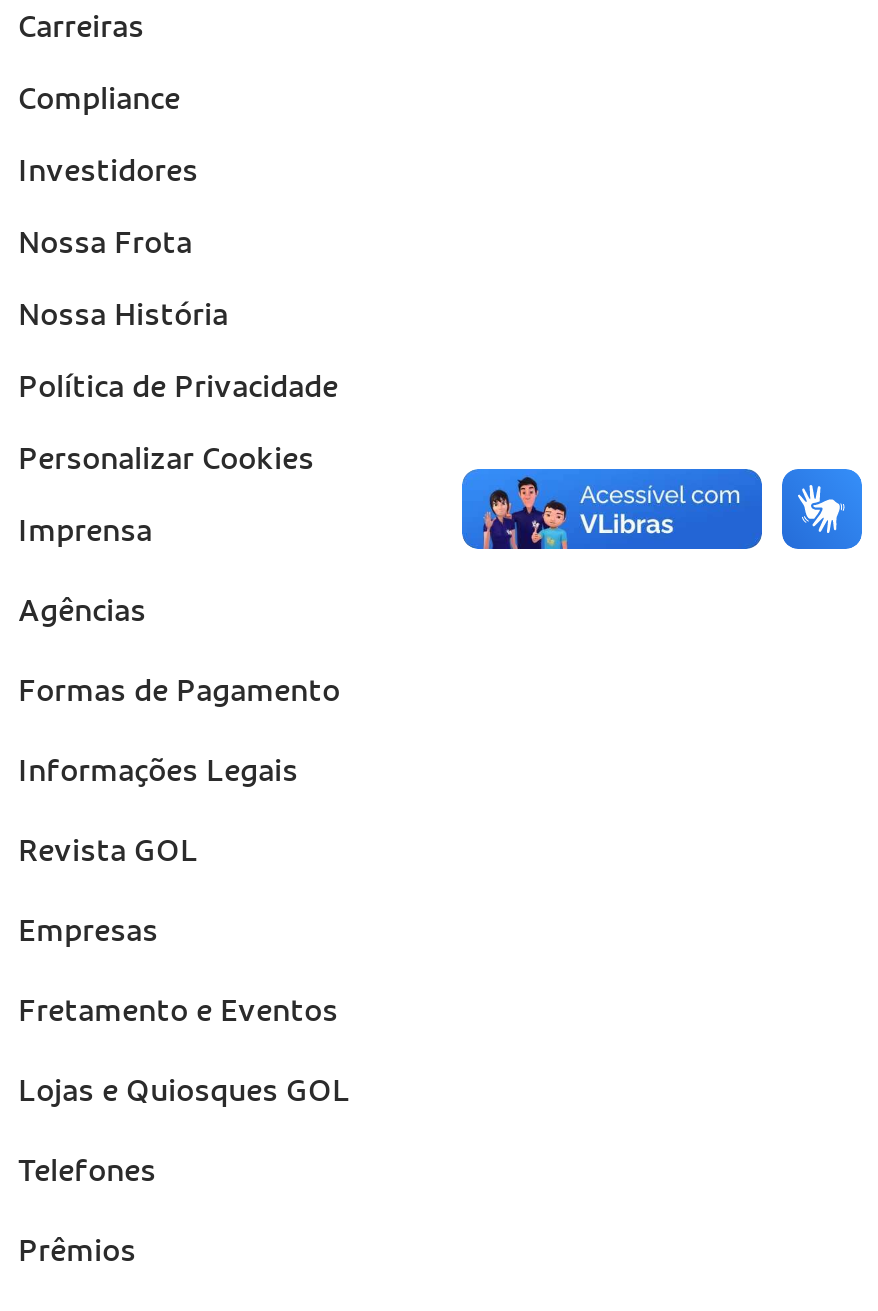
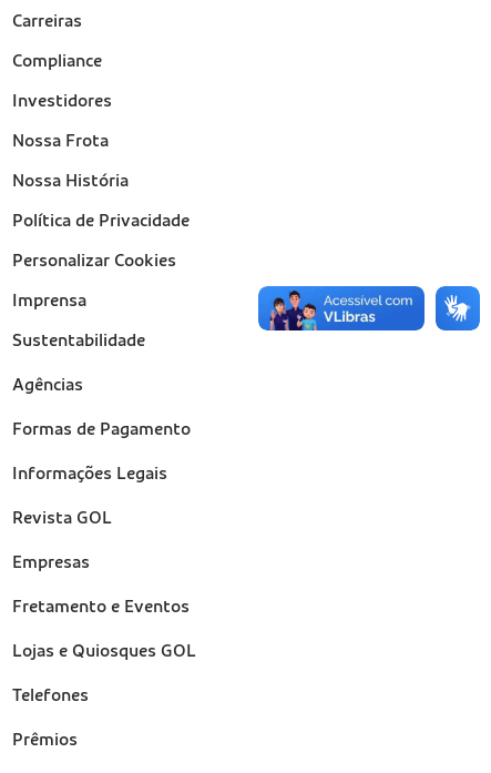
[460,467,764,551] [image] -> [257,266,426,332] [image]
[780,467,864,551] [image] -> [436,266,481,332] [image]
none -> [12,331,145,349] Sustentabilidade

